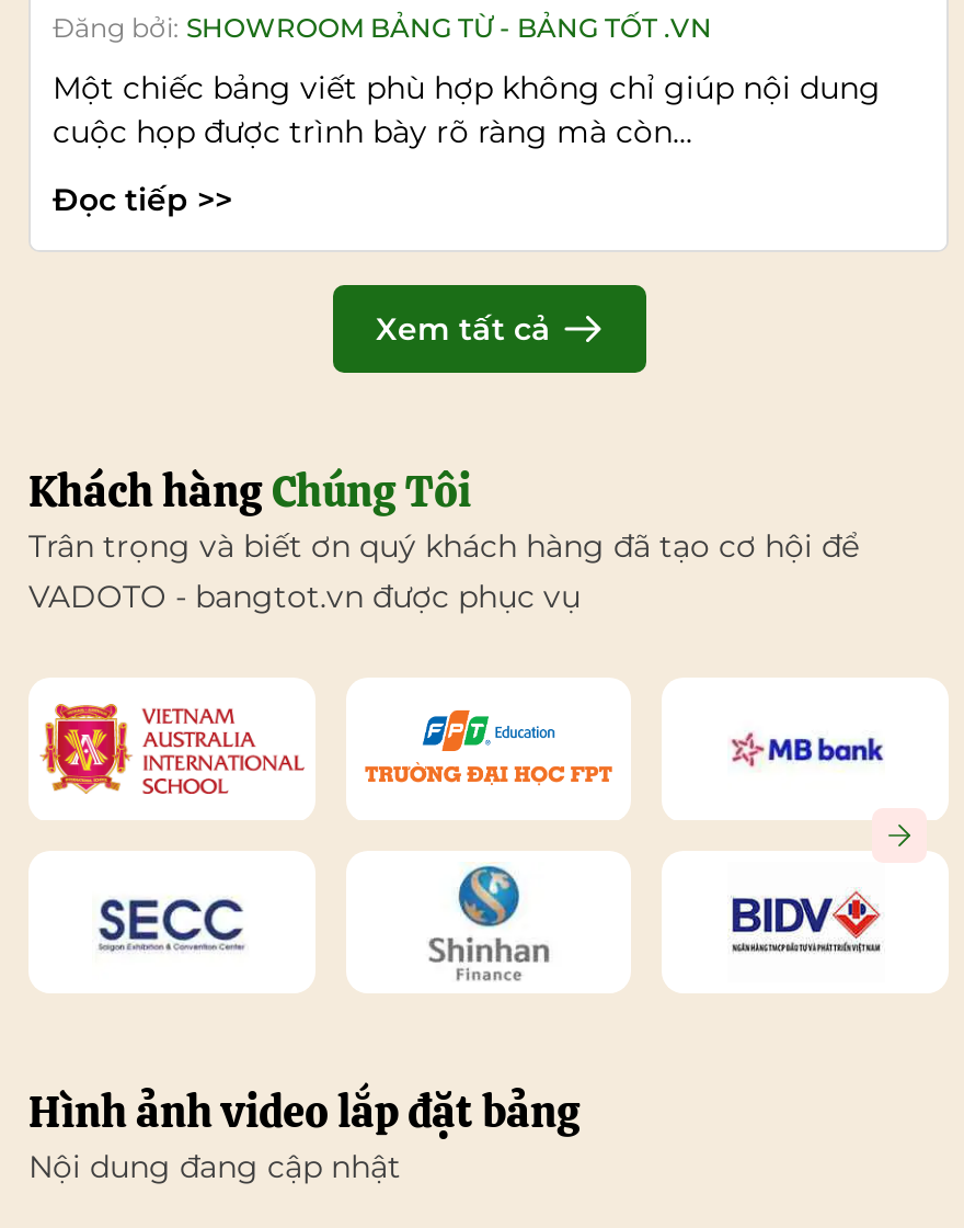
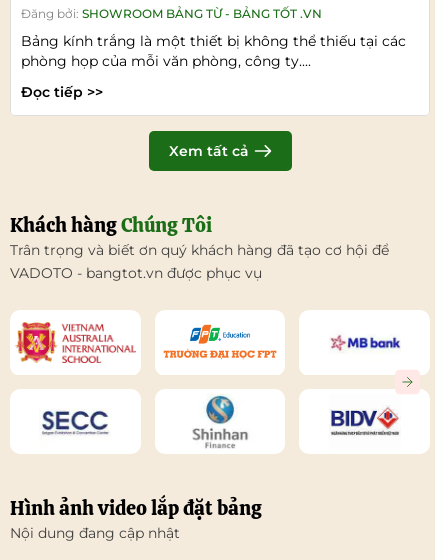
[53,68,881,151] Một chiếc bảng viết phù hợp không chỉ giúp nội dung | cuộc họp được trình bày rõ ràng mà còn... -> [21,32,406,70] Bảng kính trắng là một thiết bị không thể thiếu tại các | phòng họp của mỗi văn phòng, công ty....

